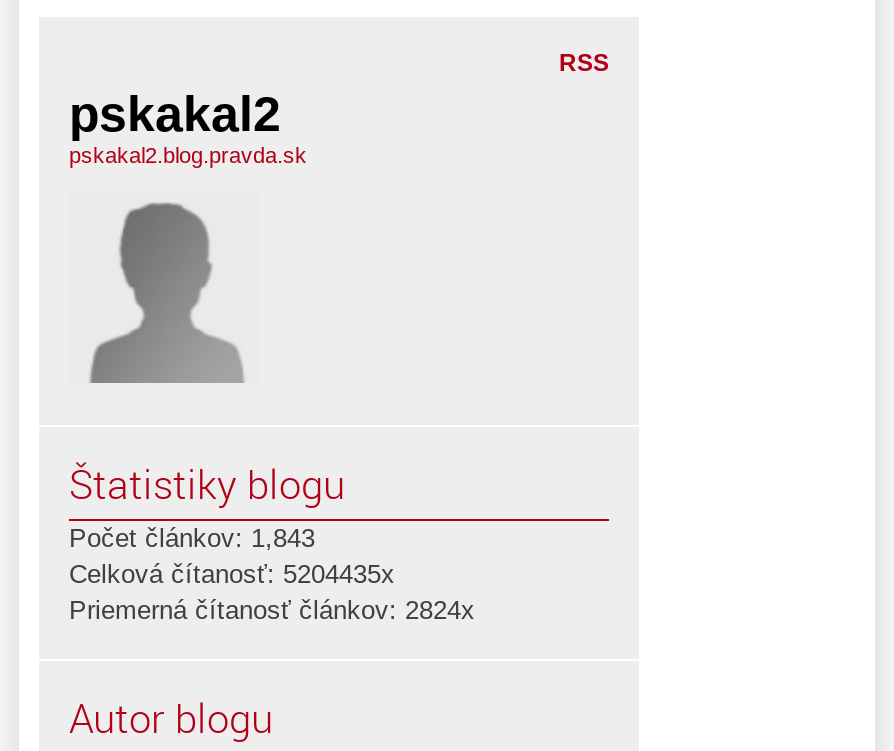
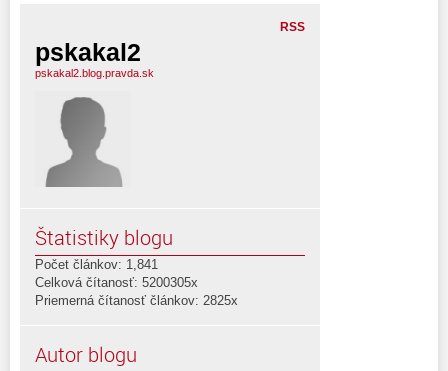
[69,523,315,553] Počet článkov: 1,843 -> [35,257,158,272] Počet článkov: 1,841
[69,559,395,589] Celková čítanosť: 5204435x -> [35,275,198,290] Celková čítanosť: 5200305x
[69,595,475,625] Priemerná čítanosť článkov: 2824x -> [35,293,238,308] Priemerná čítanosť článkov: 2825x

